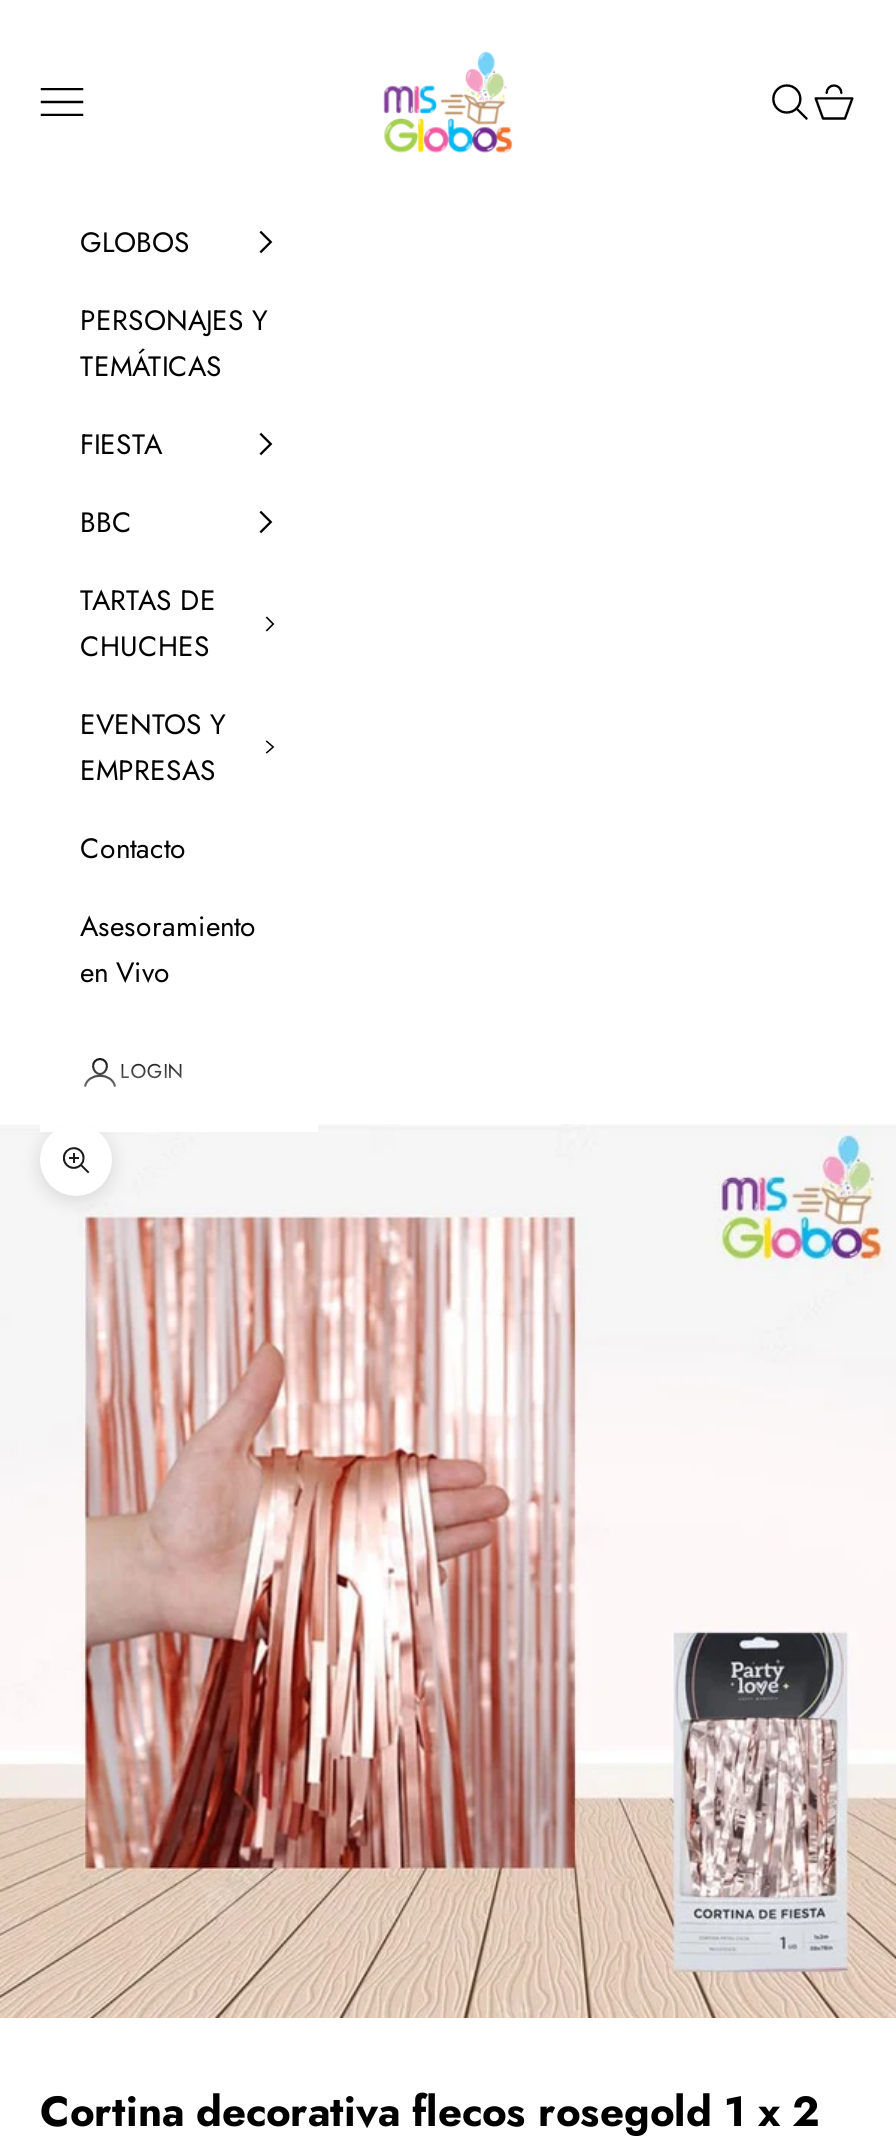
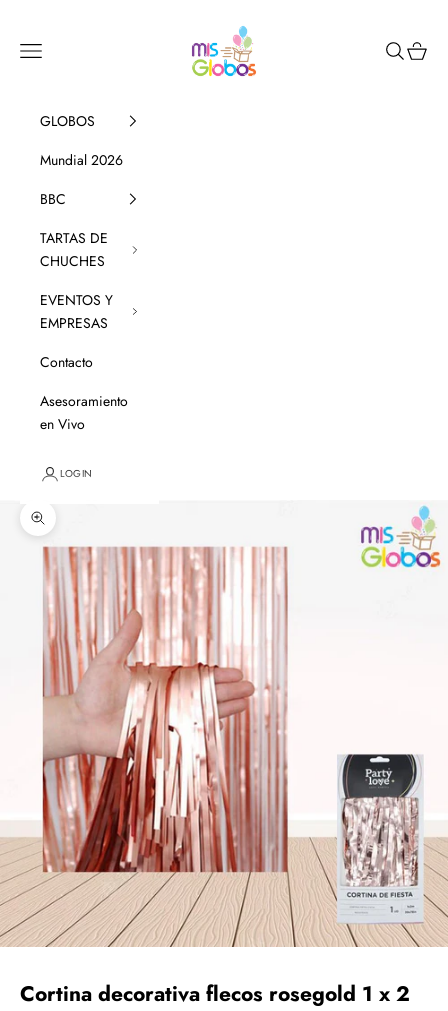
[80,299,268,463] PERSONAJES Y | TEMÁTICAS | FIESTA -> [40,150,123,170] Mundial 2026

